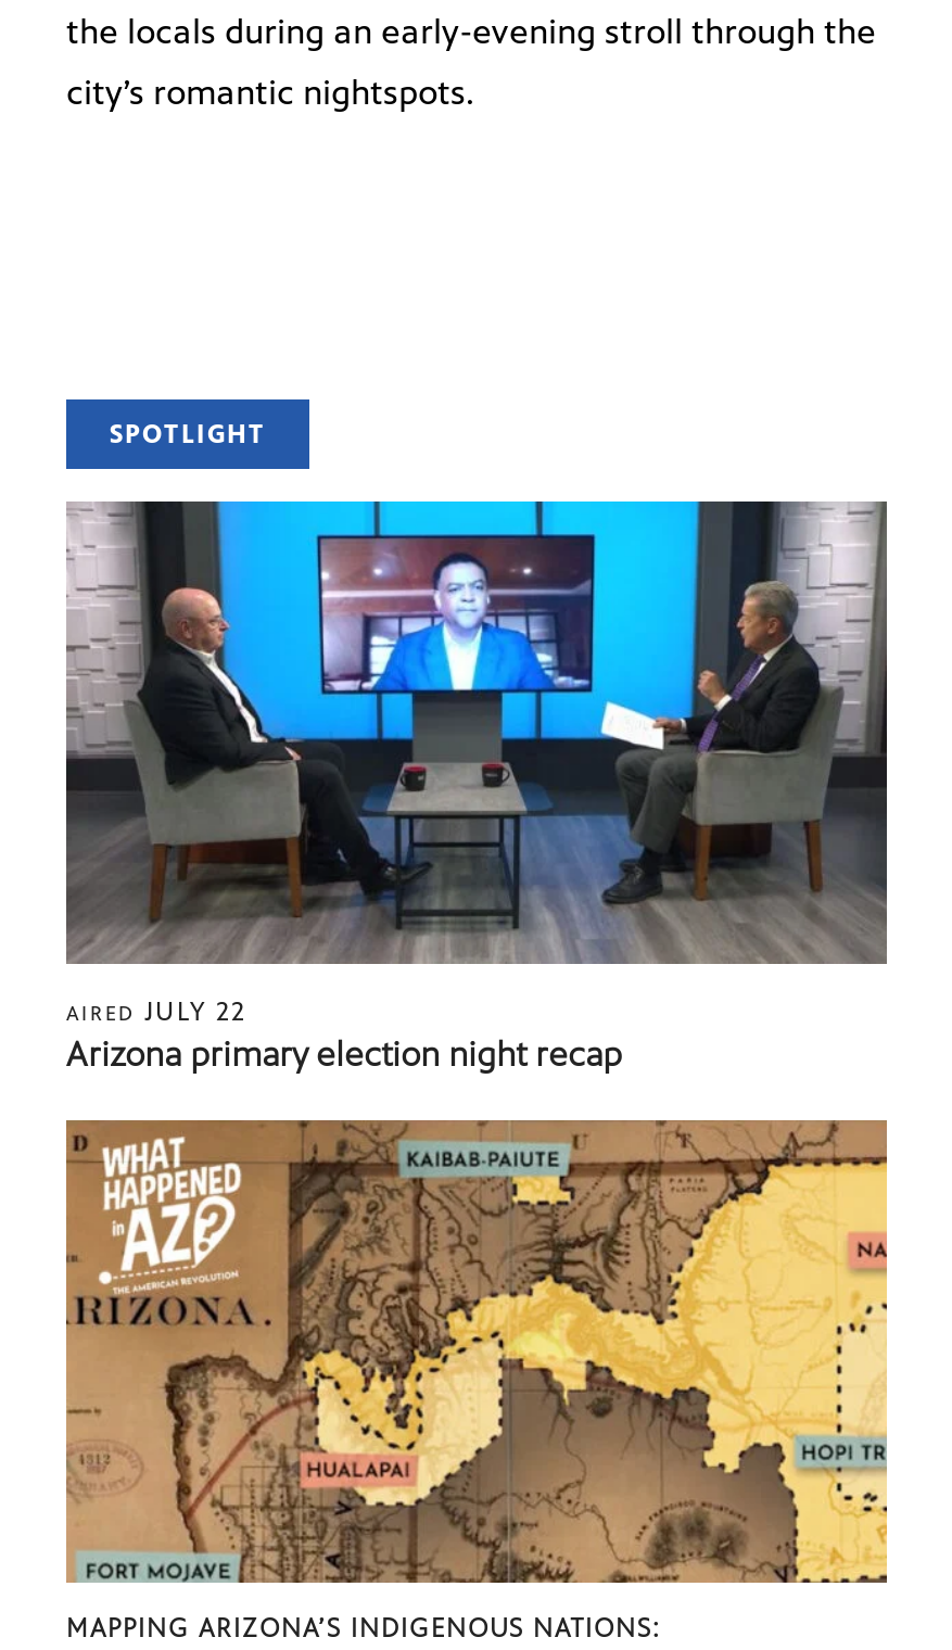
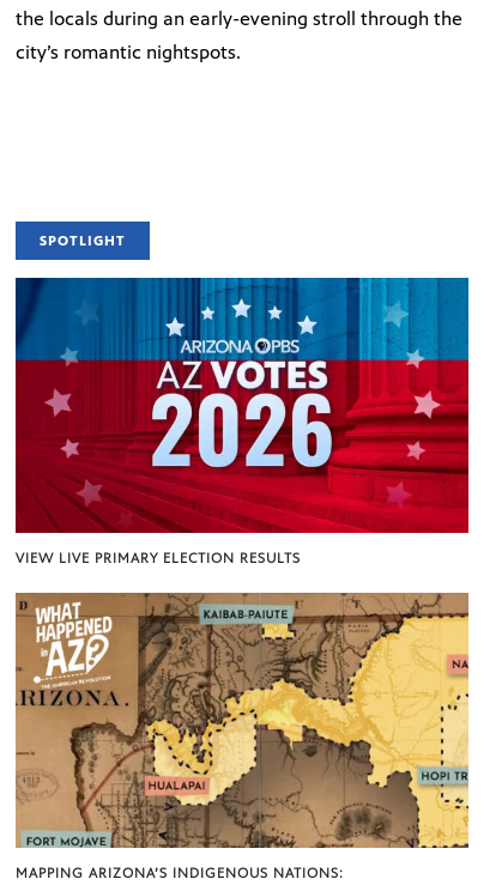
[64,499,889,1074] [image] | AIRED JULY 22 | Arizona primary election night recap -> [14,277,470,566] [image] | VIEW LIVE PRIMARY ELECTION RESULTS

